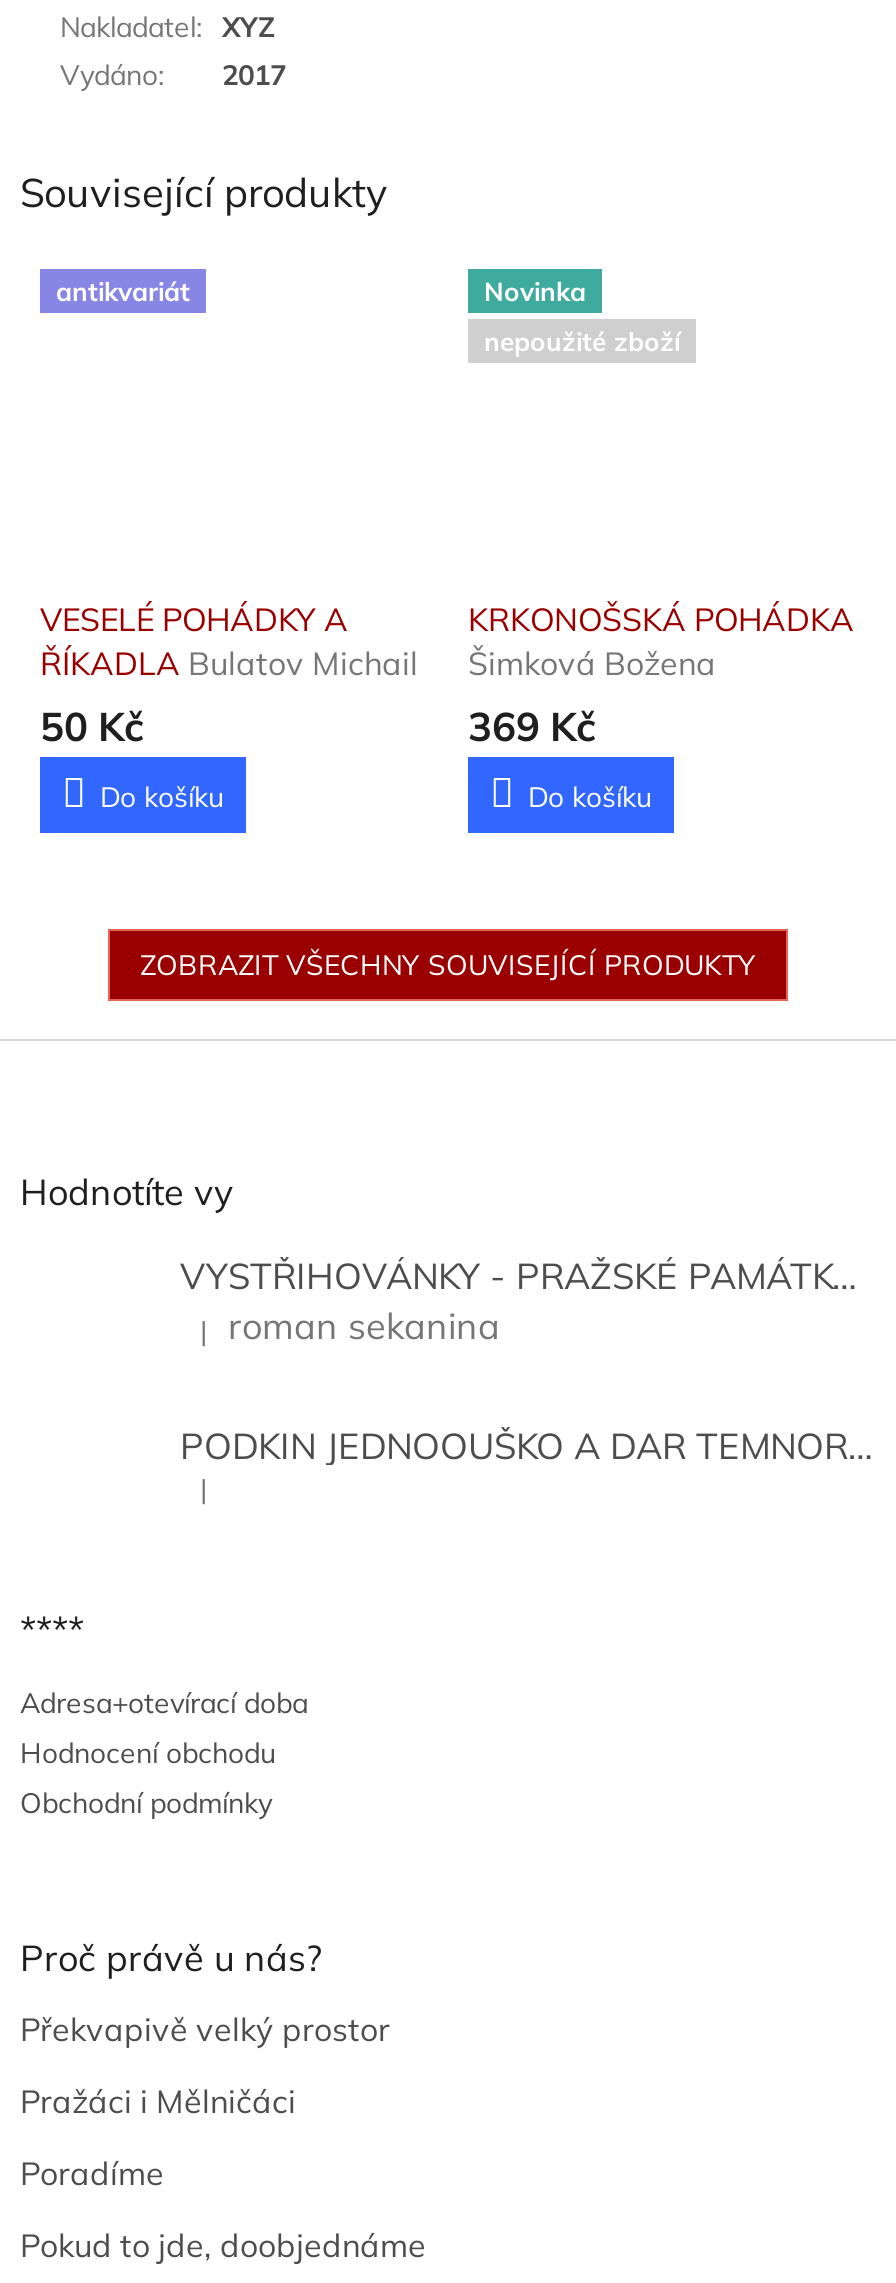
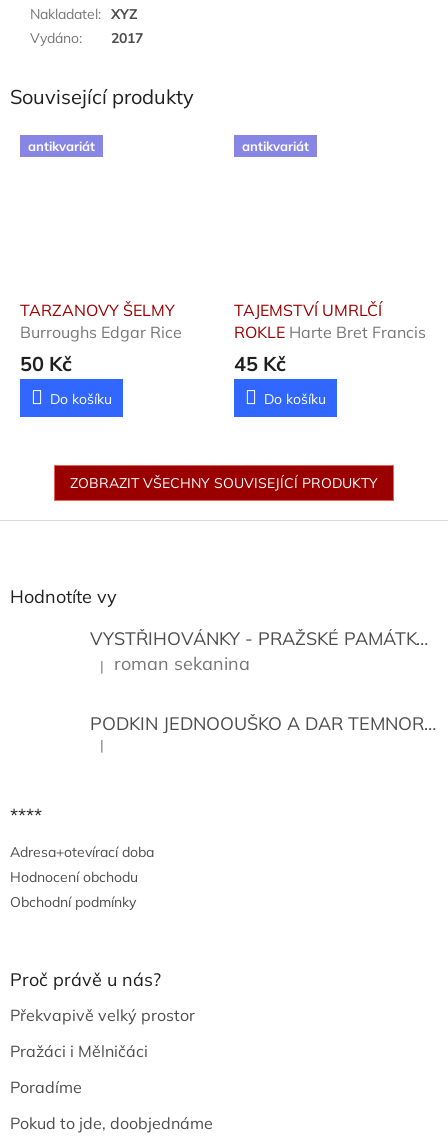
[484,274,680,357] Novinka | nepoužité zboží -> [242,138,309,154] antikvariát
[40,600,418,684] VESELÉ POHÁDKY A | ŘÍKADLA Bulatov Michail -> [20,300,182,342] TARZANOVY ŠELMY | Burroughs Edgar Rice
[468,600,854,752] KRKONOŠSKÁ POHÁDKA | Šimková Božena | 369 Kč -> [234,300,426,376] TAJEMSTVÍ UMRLČÍ | ROKLE Harte Bret Francis | 45 Kč

